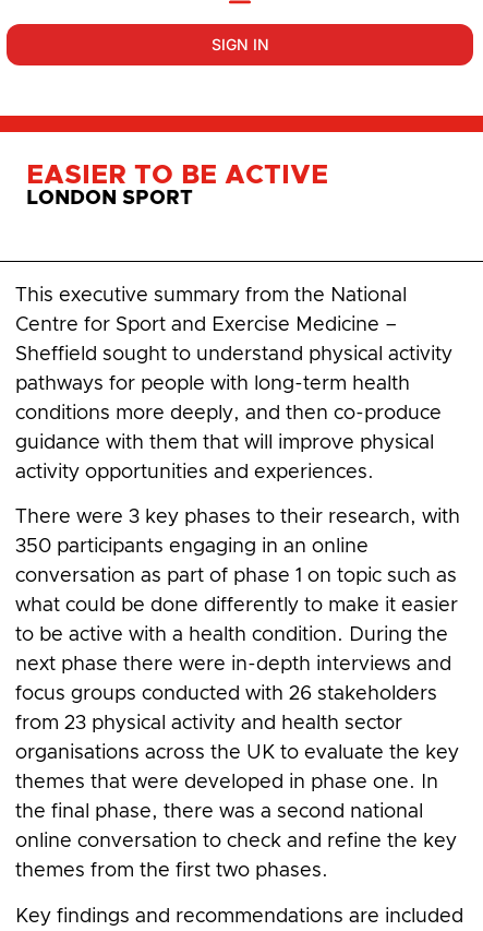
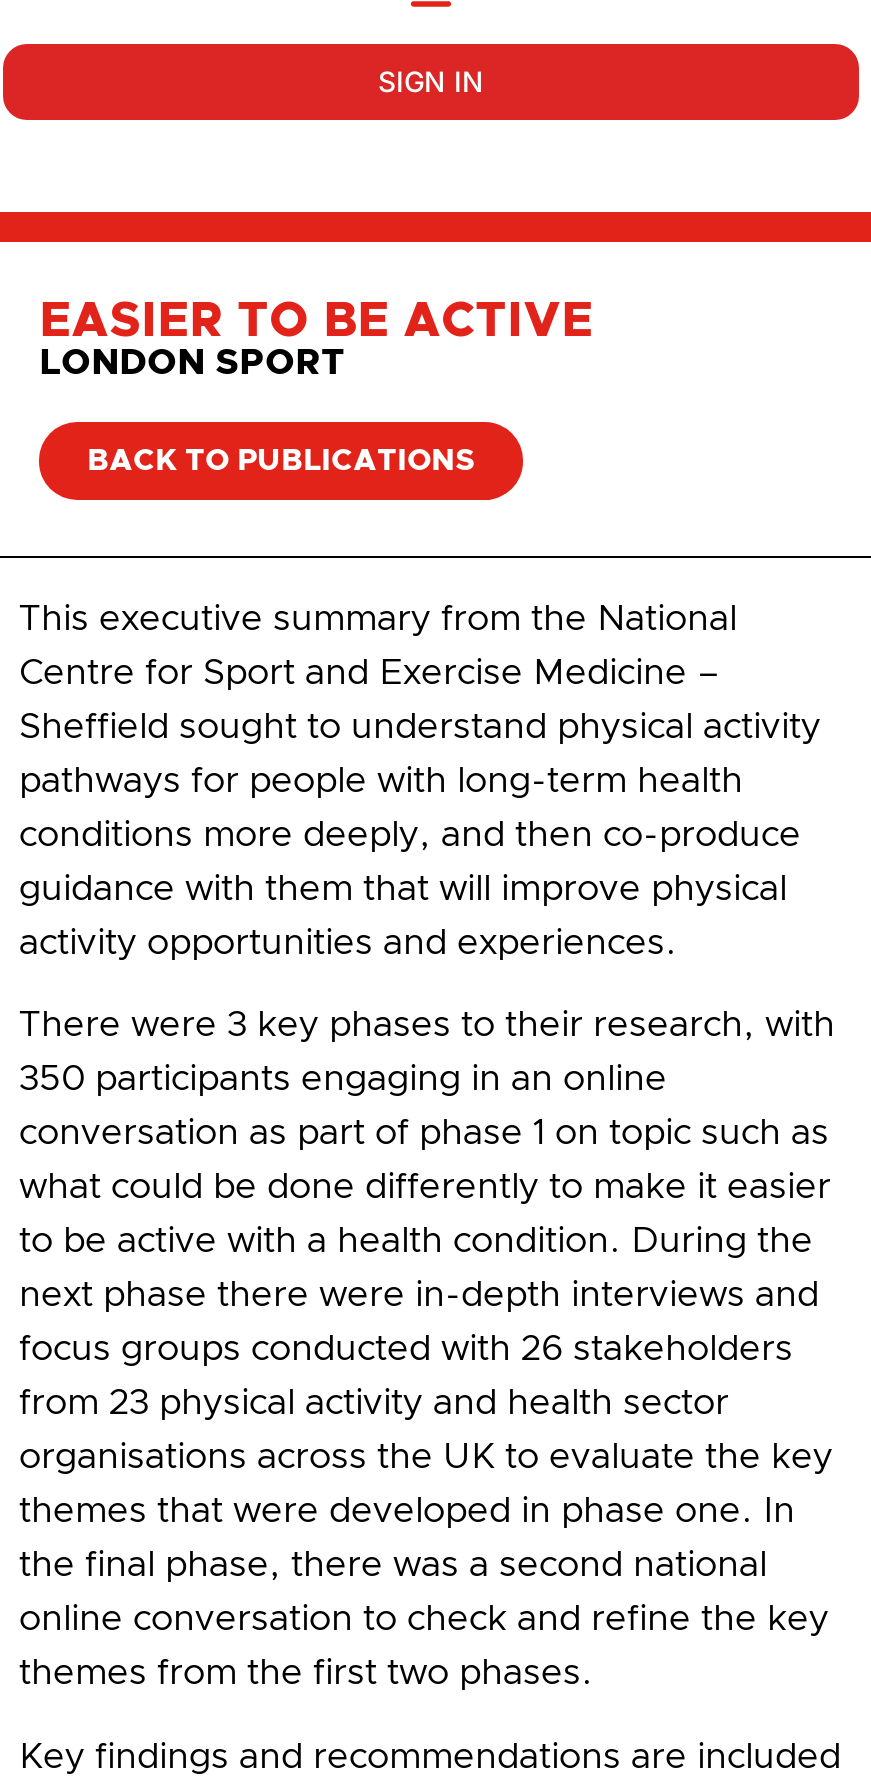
none -> [87,446,475,476] BACK TO PUBLICATIONS

